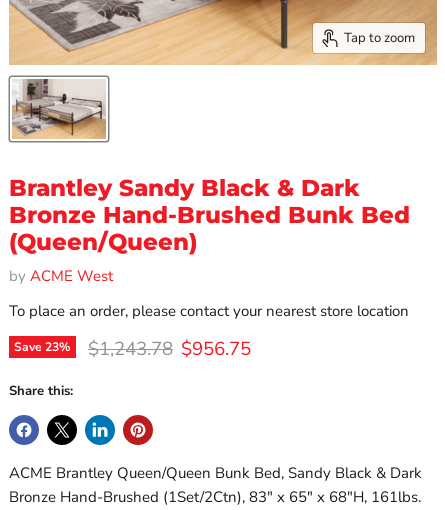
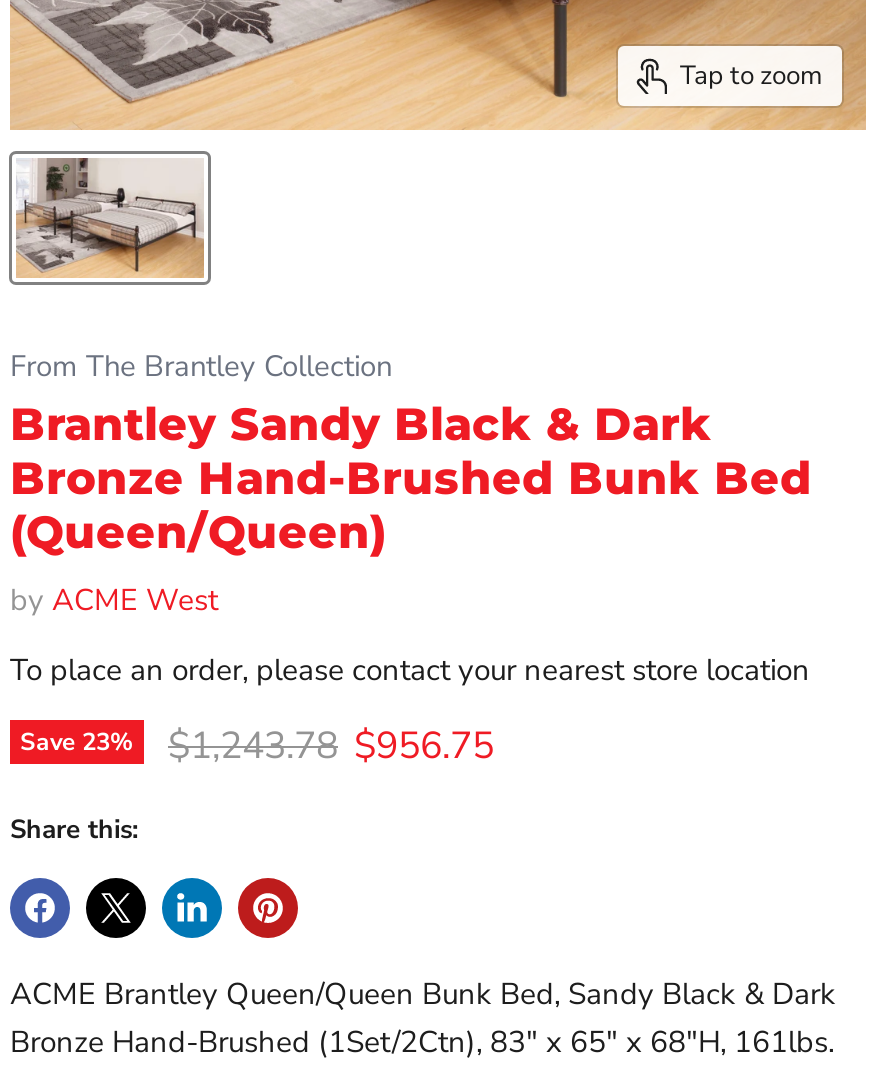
none -> [10,347,392,387] From The Brantley Collection

